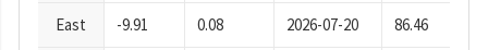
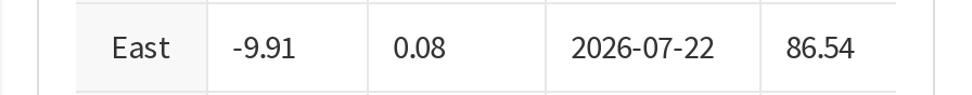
[287,14,359,34] 2026-07-20 -> [571,25,714,66] 2026-07-22
[395,14,428,34] 86.46 -> [786,25,853,66] 86.54

